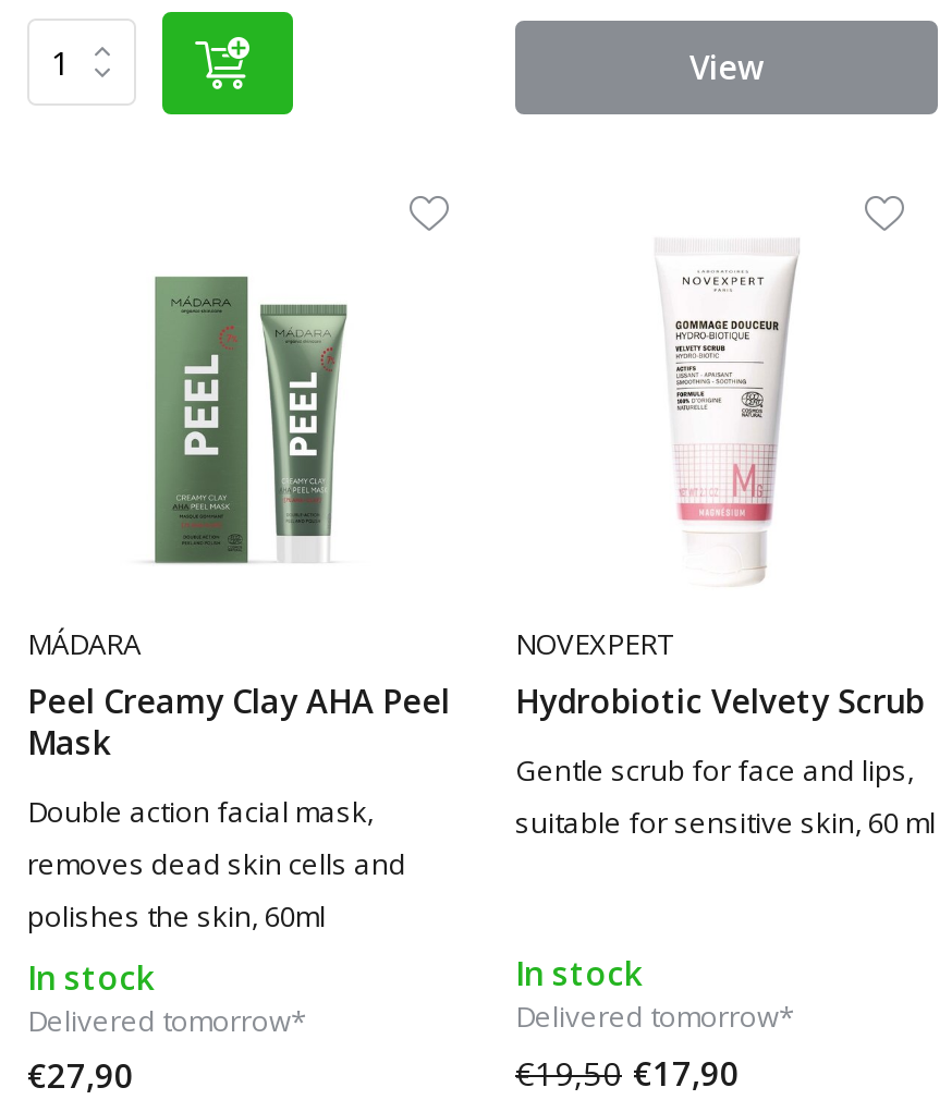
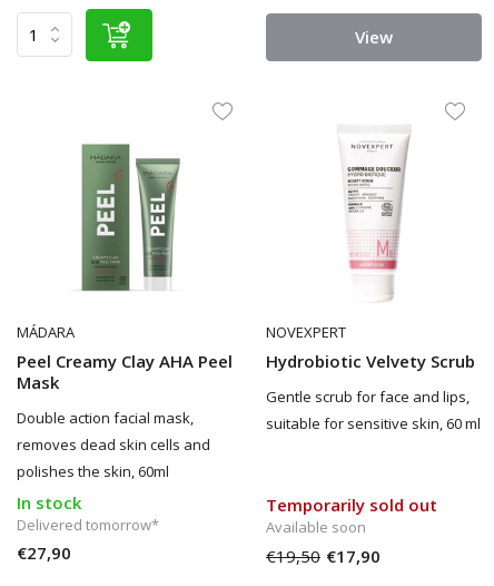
[515,951,794,1036] In stock | Delivered tomorrow* -> [266,494,437,537] Temporarily sold out | Available soon

